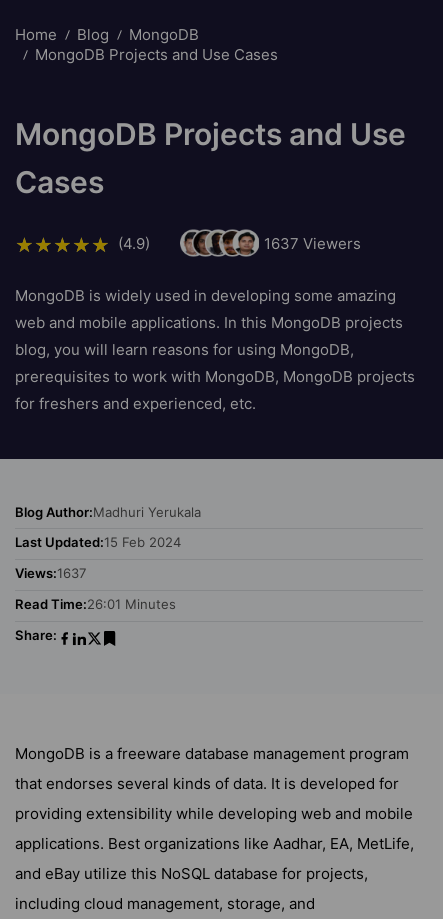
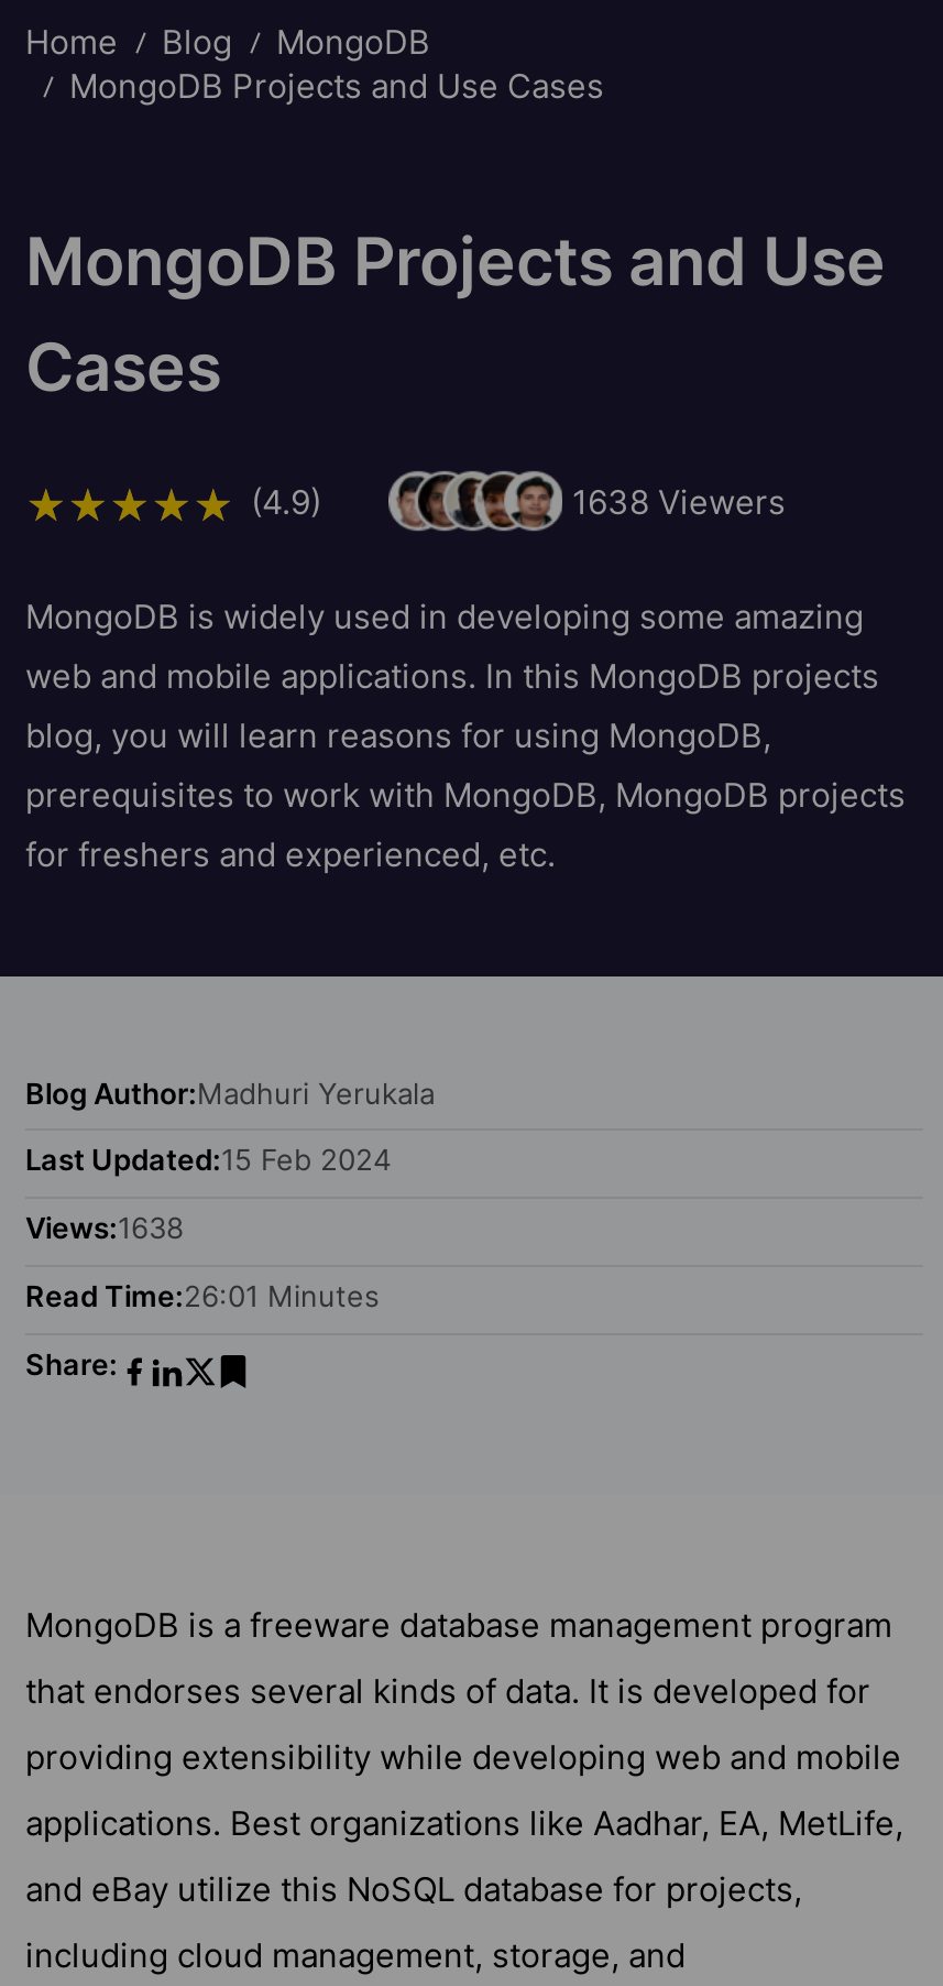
[263,233,360,252] 1637 Viewers -> [572,480,786,522] 1638 Viewers
[15,565,86,581] Views:1637 -> [25,1210,184,1245] Views:1638

